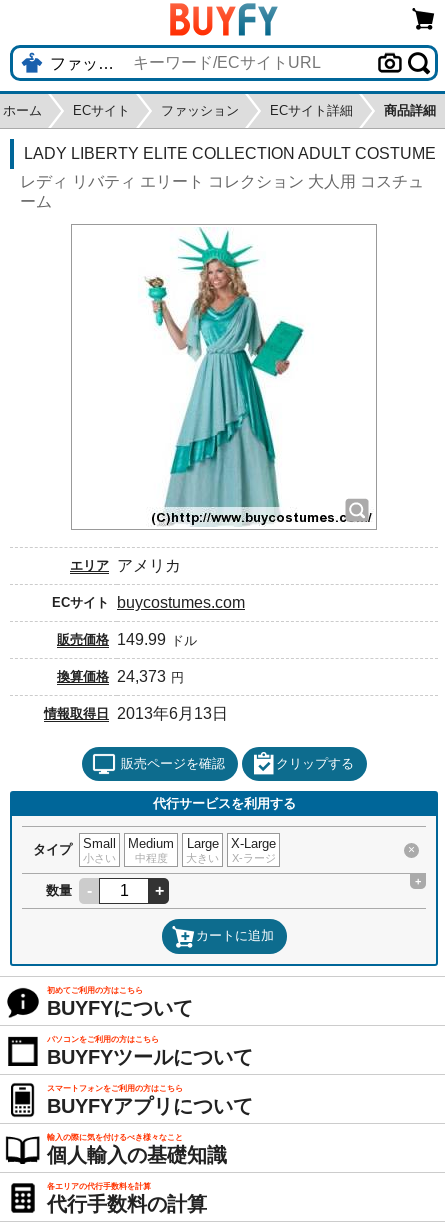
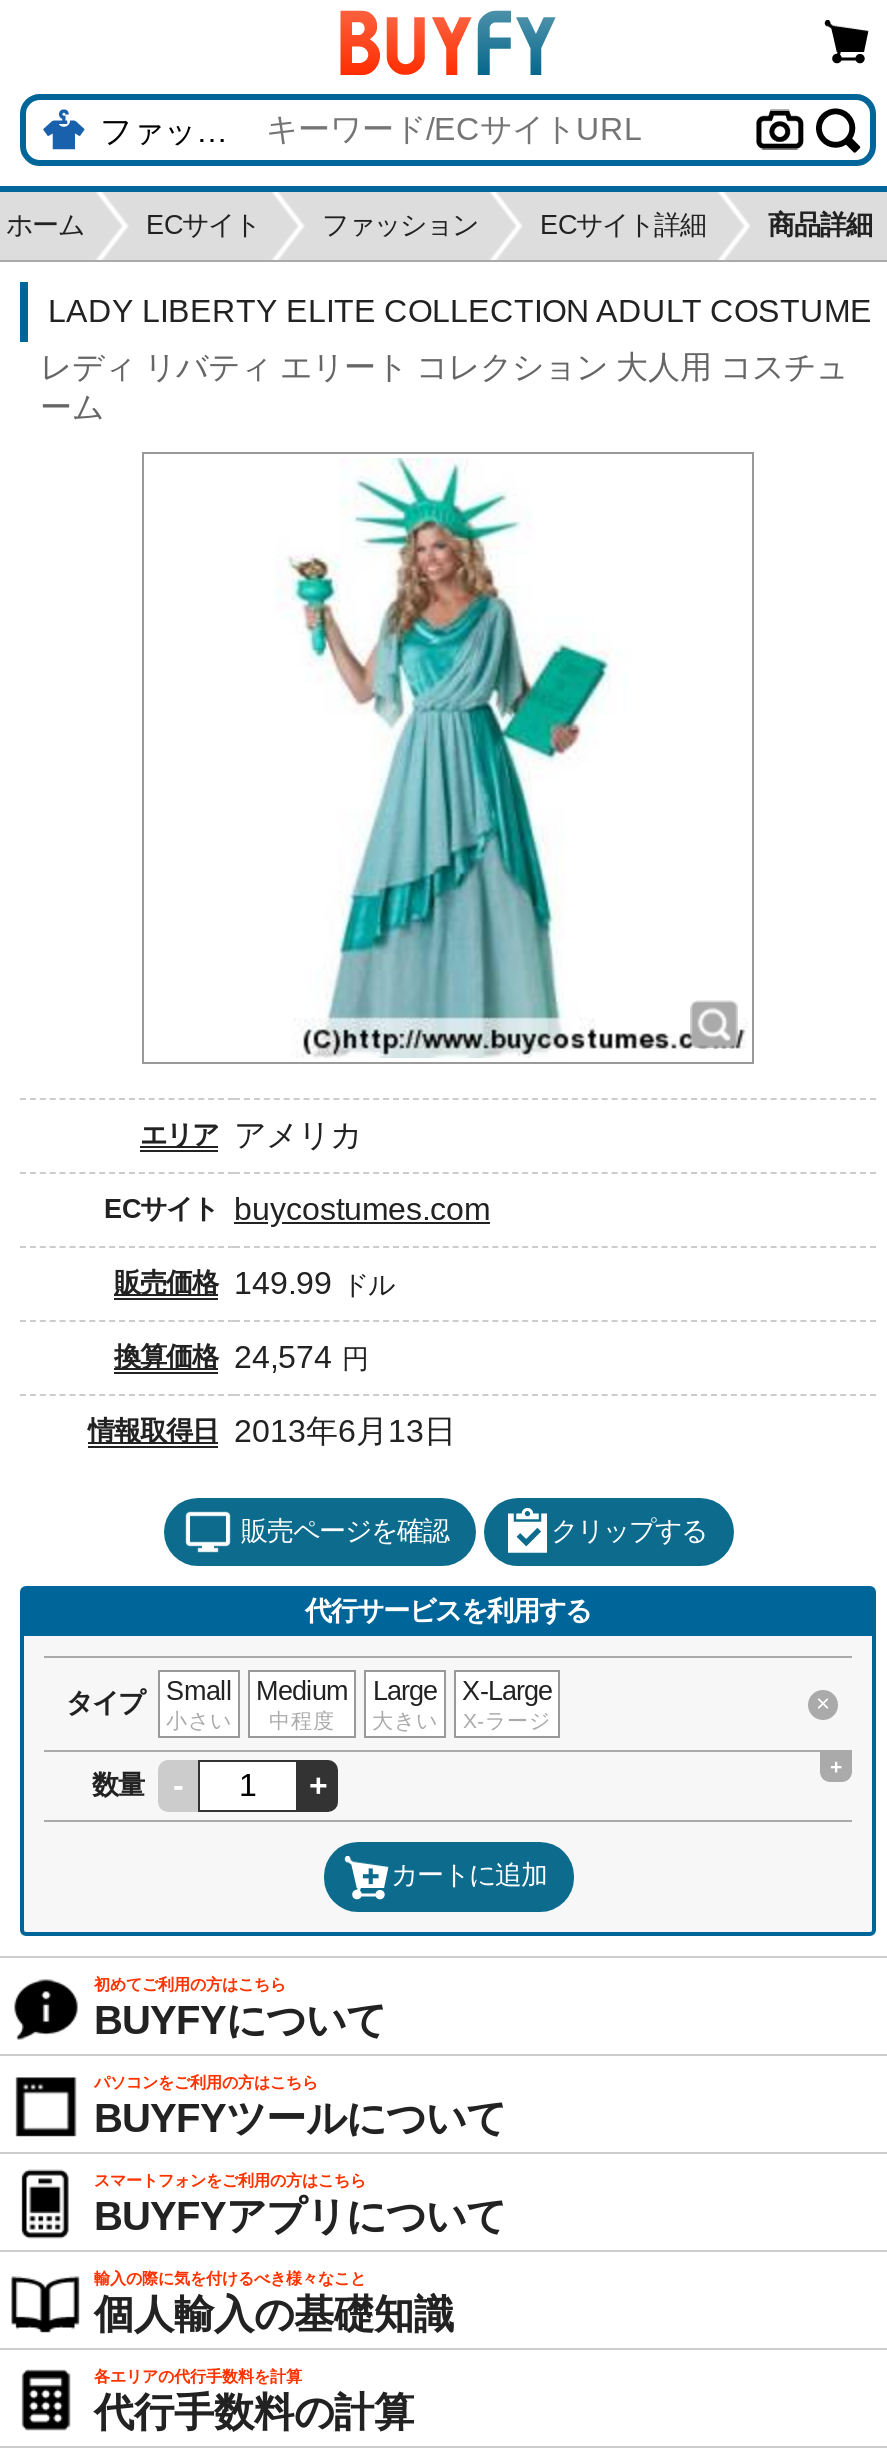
[57,668,184,685] 換算価格 24,373 円 -> [114,1340,368,1374] 換算価格 24,574 円

